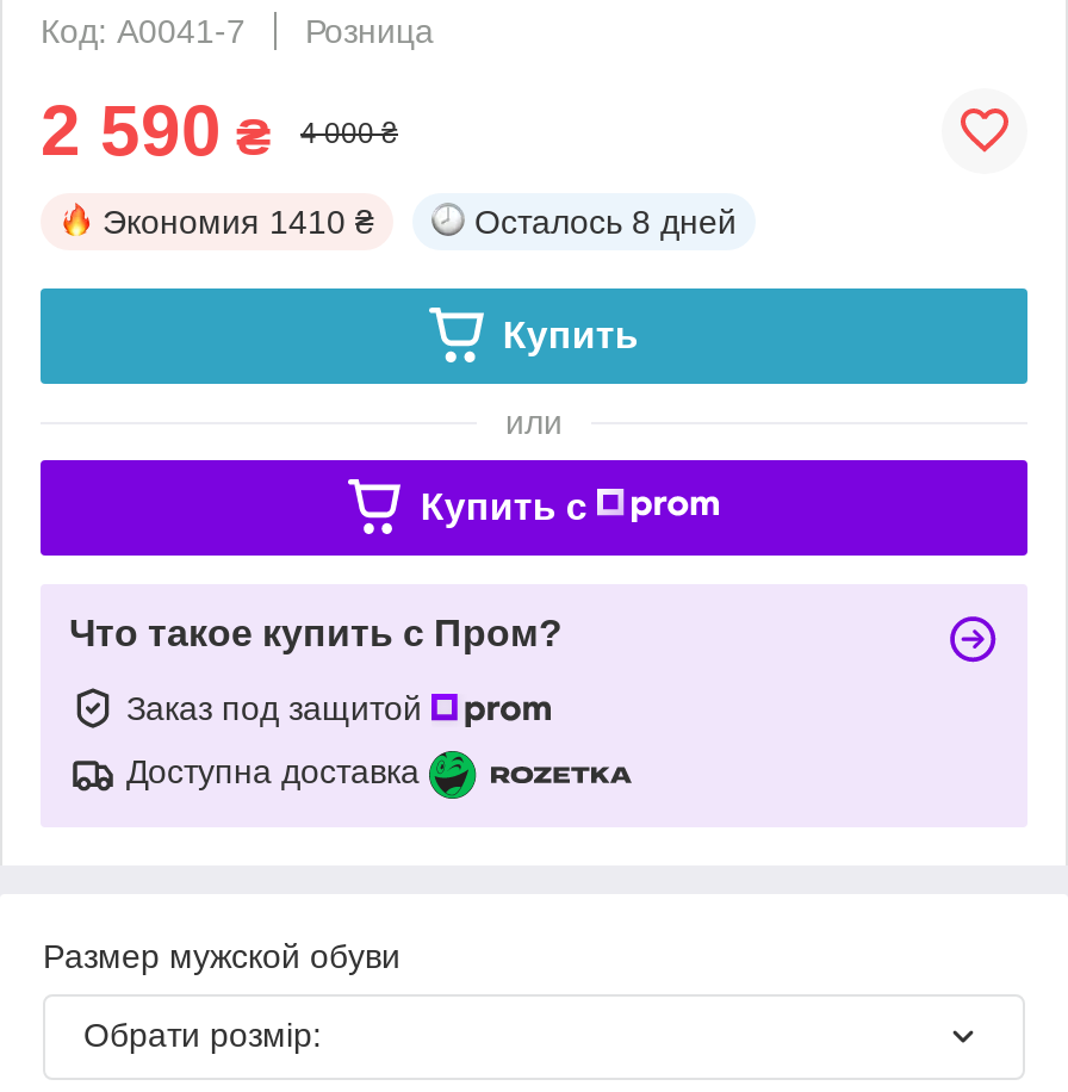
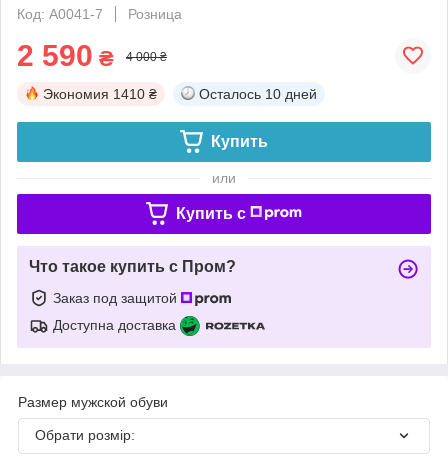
[474,202,737,240] Осталось 8 дней -> [199,86,317,102] Осталось 10 дней

